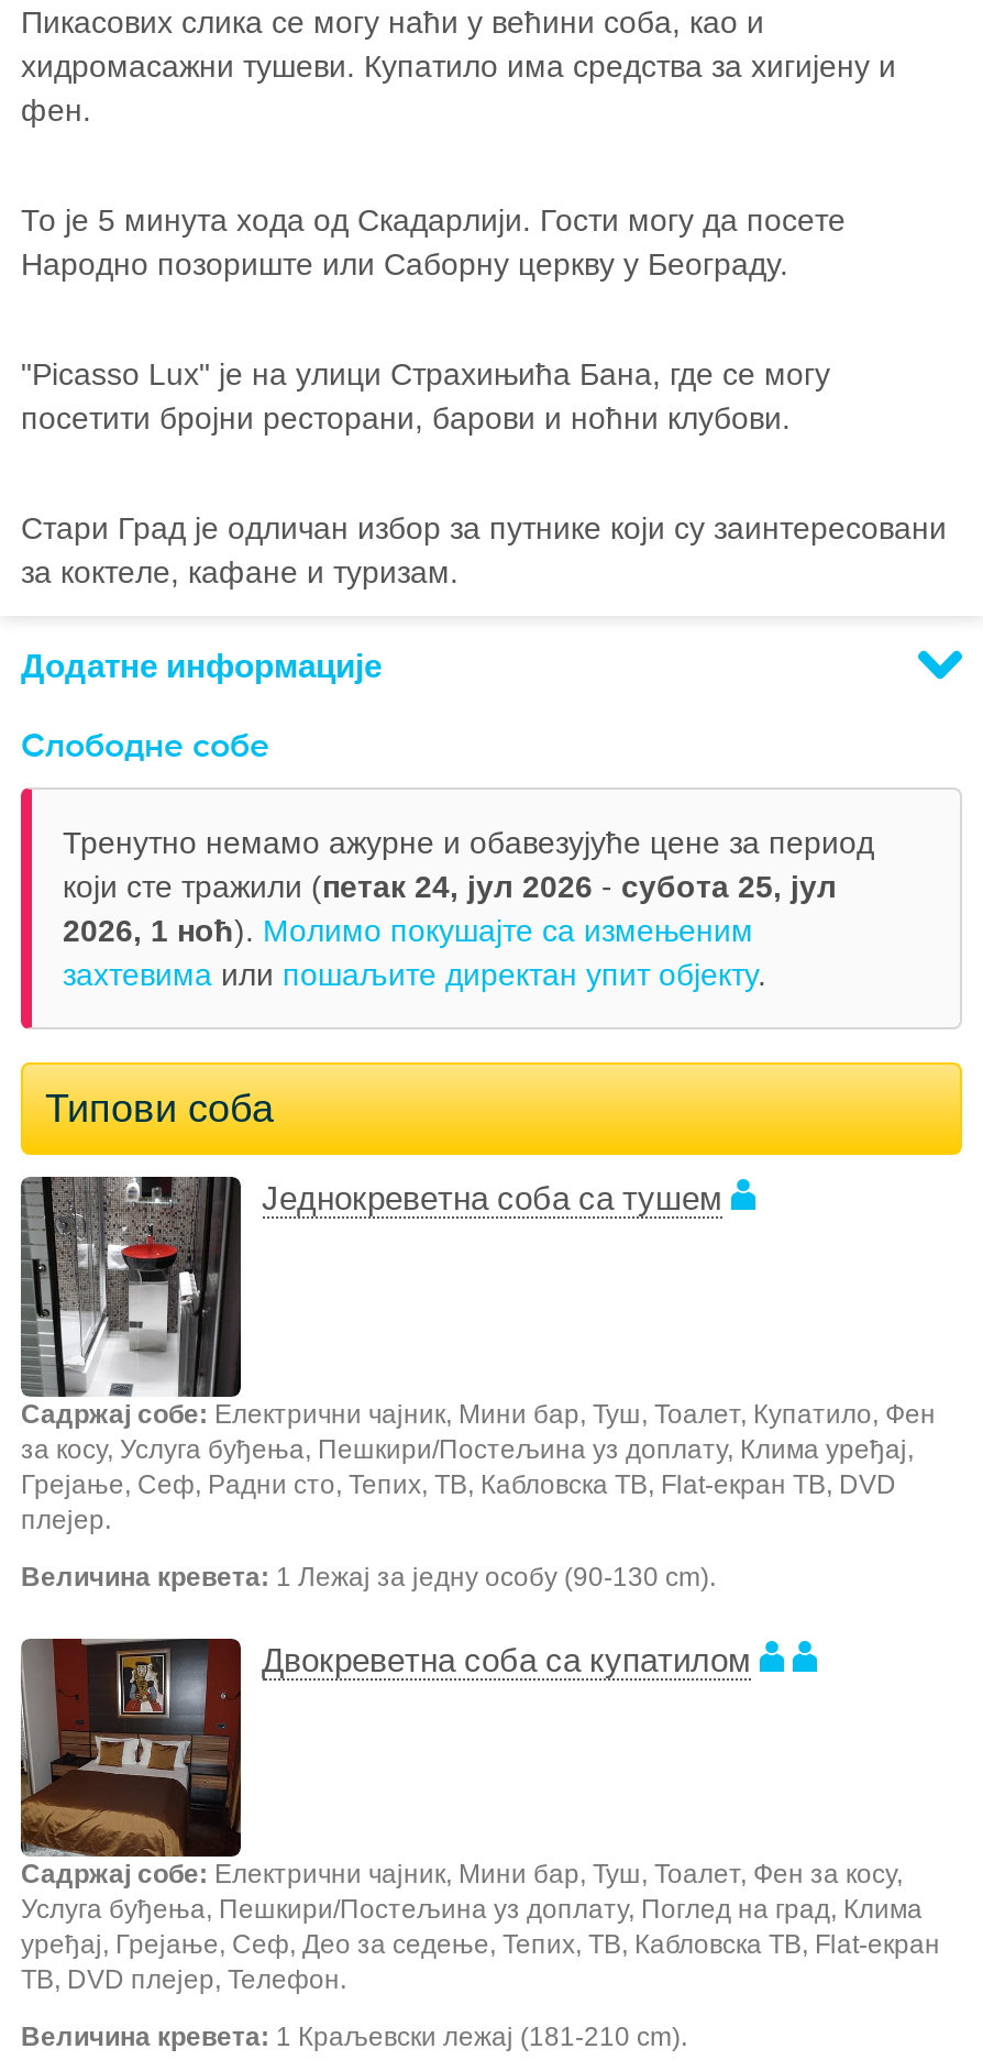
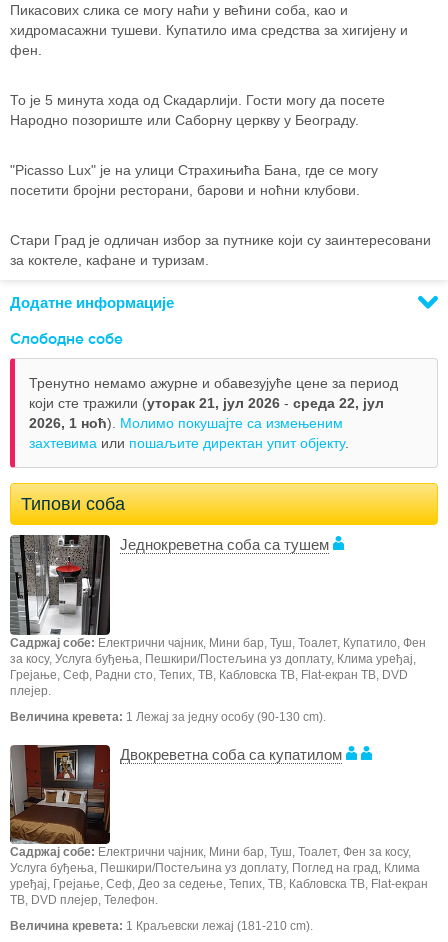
[63,870,837,905] који сте тражили (петак 24, јул 2026 - субота 25, јул -> [29,395,384,411] који сте тражили (уторак 21, јул 2026 - среда 22, јул

